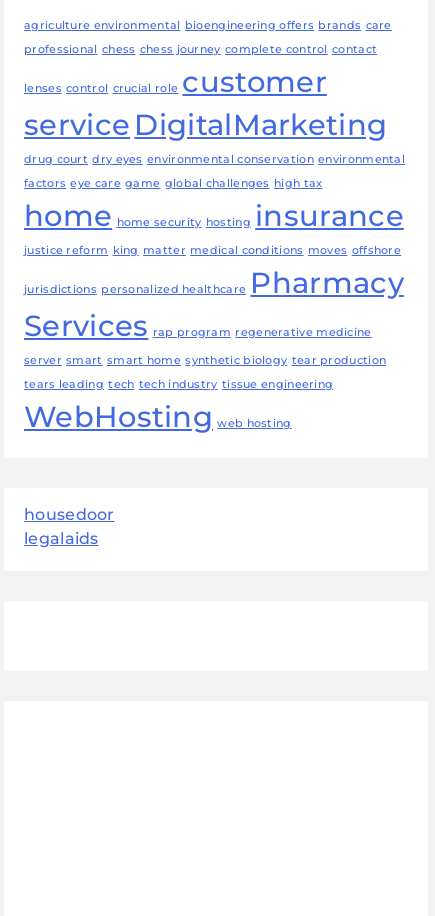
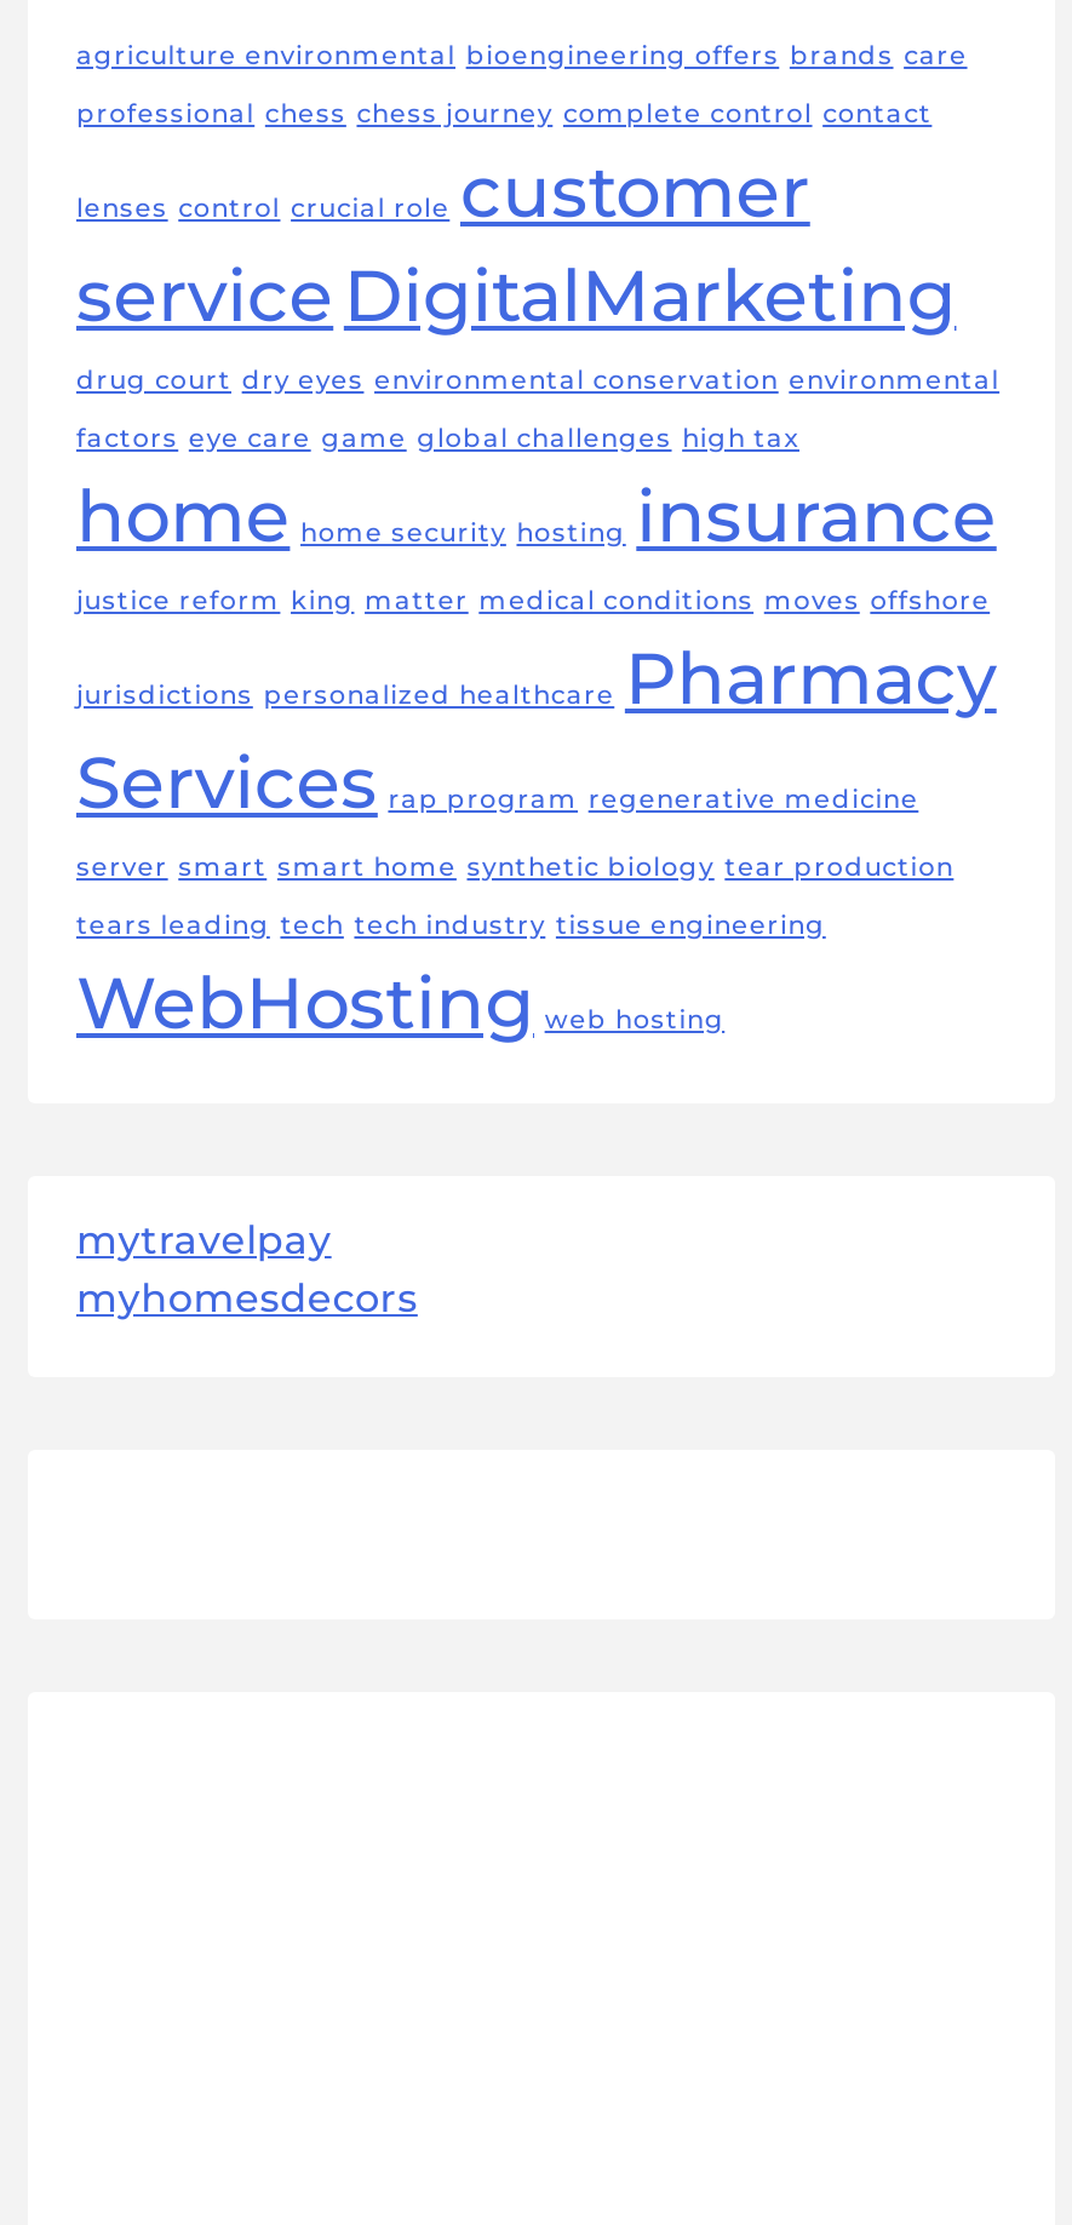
[24,505,115,548] housedoor | legalaids -> [76,1218,418,1322] mytravelpay | myhomesdecors

